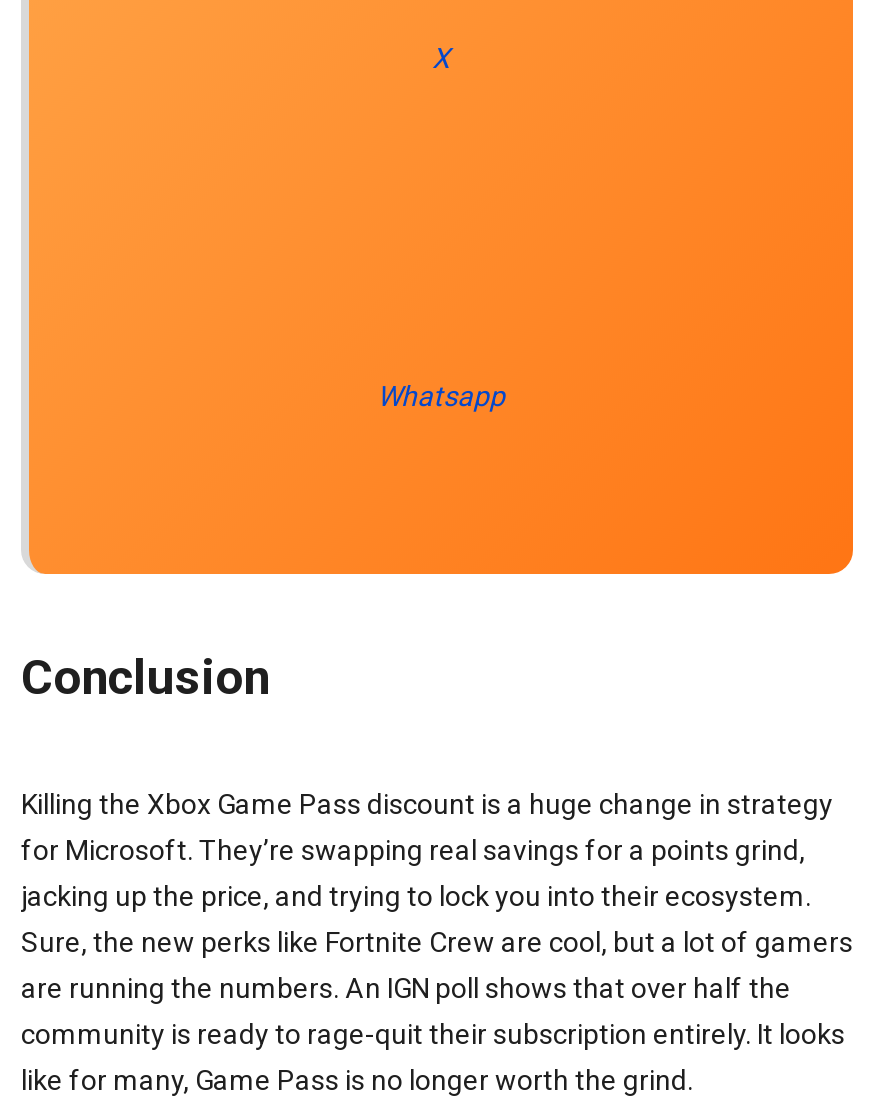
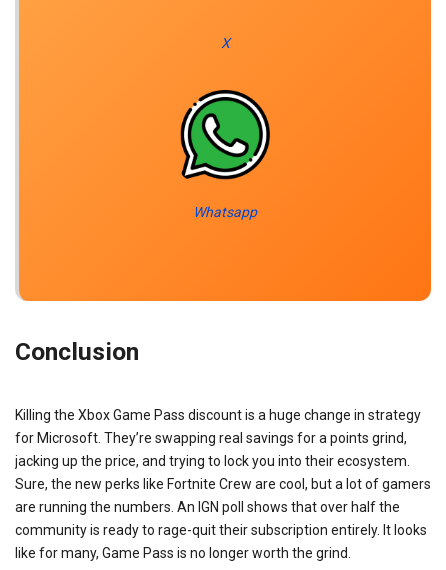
none -> [179,89,271,180] [image]

